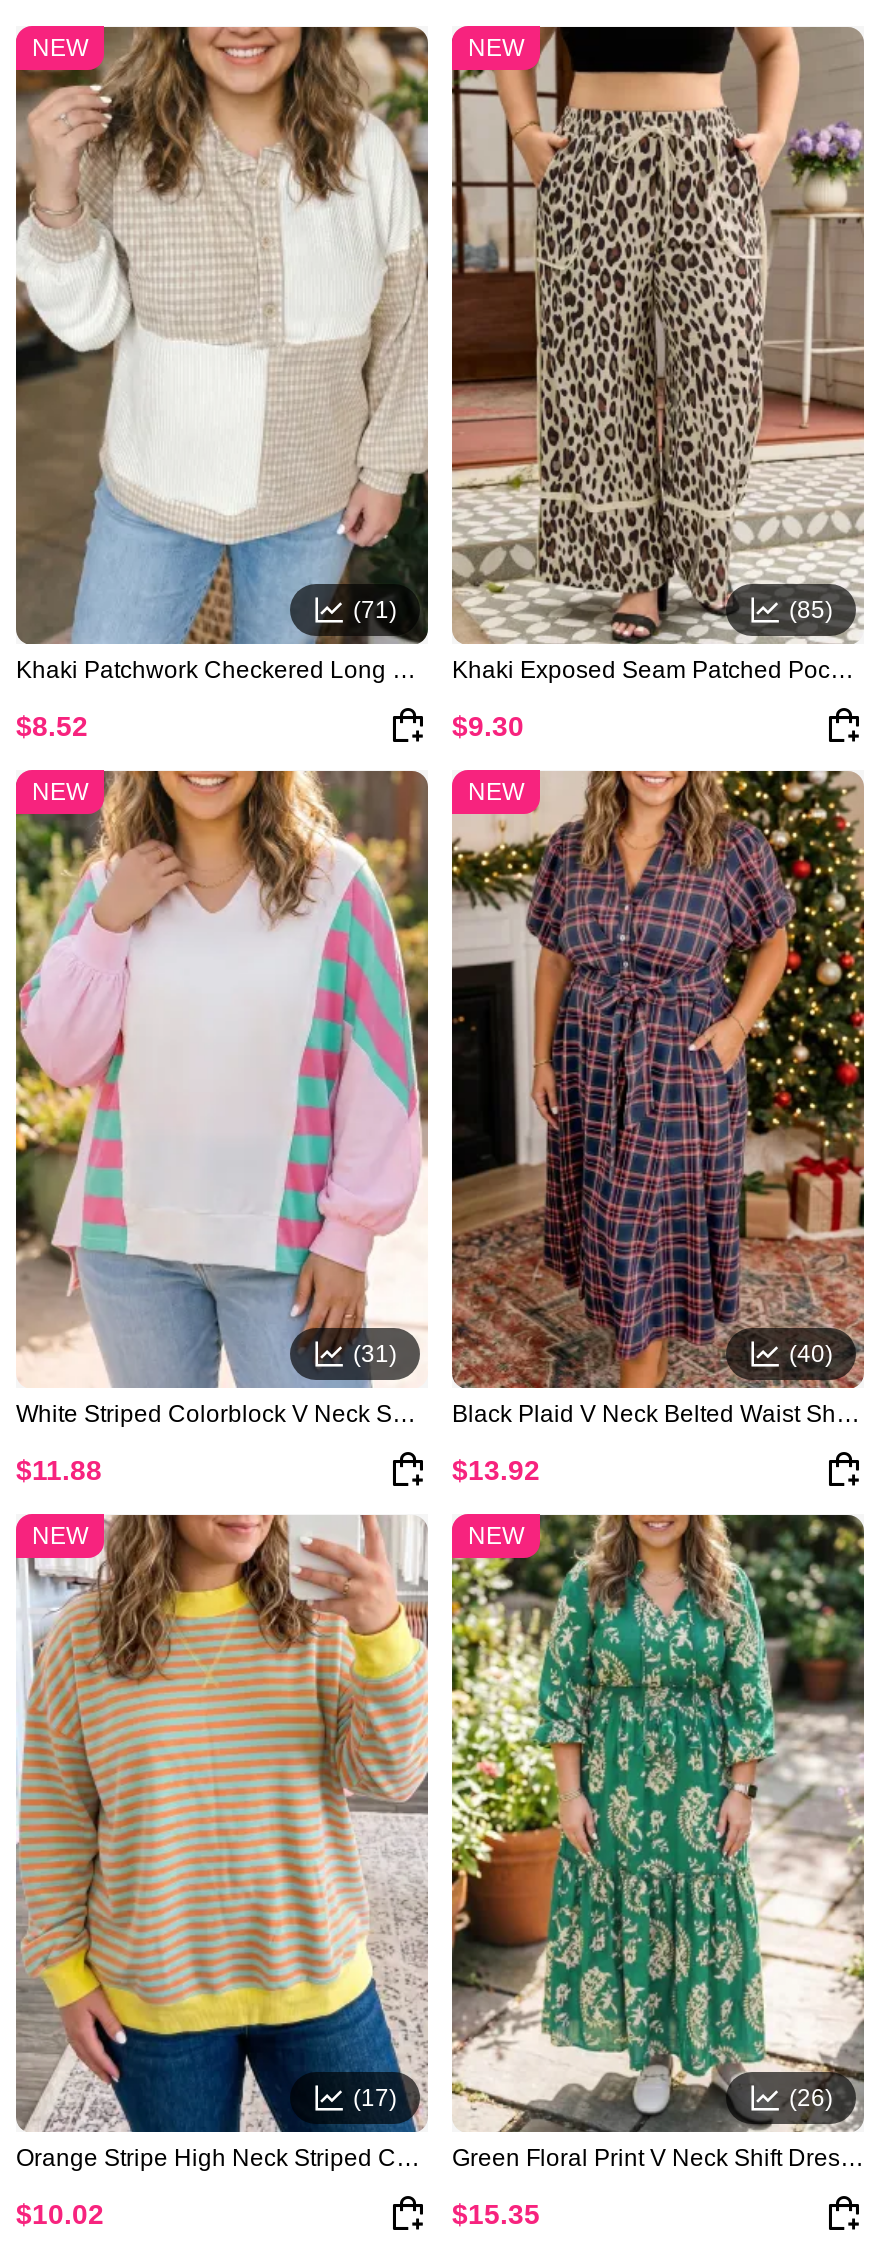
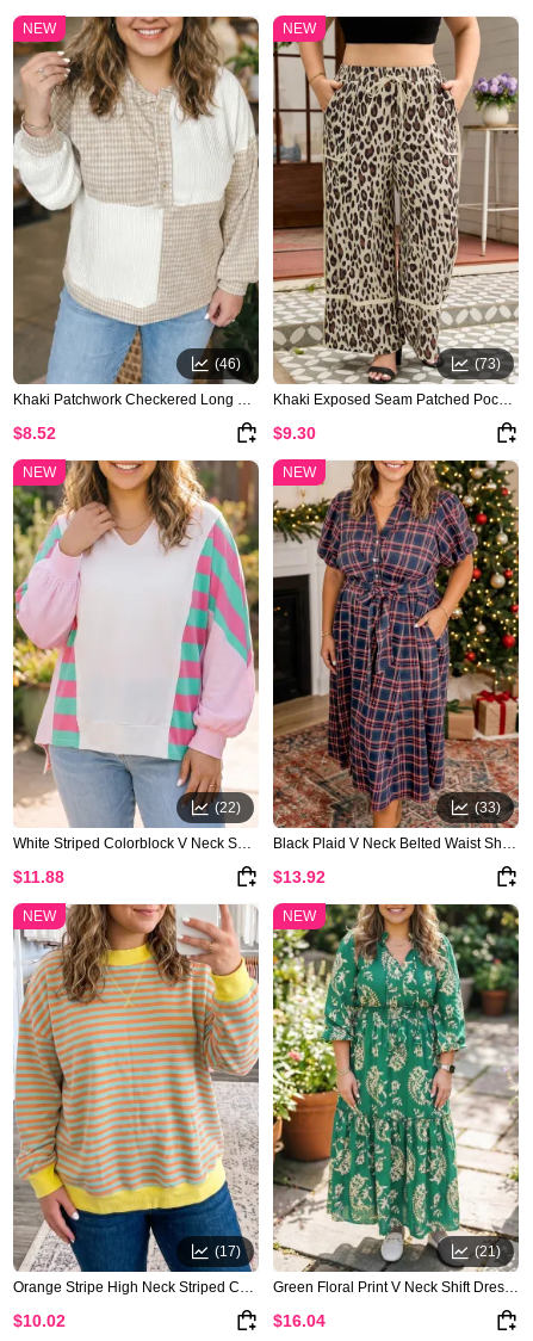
[353,596,397,624] (71) -> [214,356,240,372] (46)
[789,596,833,624] (85) -> [474,356,500,372] (73)
[353,1340,397,1368] (31) -> [214,799,240,816] (22)
[789,1340,833,1368] (40) -> [474,799,500,816] (33)
[789,2084,833,2112] (26) -> [474,1243,500,1260] (21)
[452,2197,540,2229] $15.35 -> [273,1311,326,1330] $16.04

